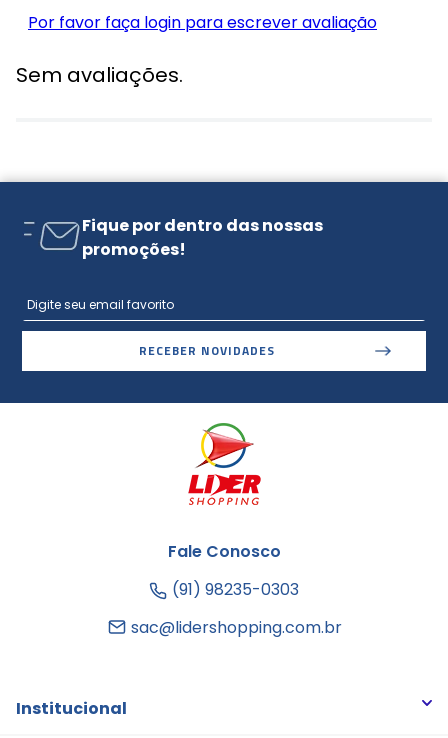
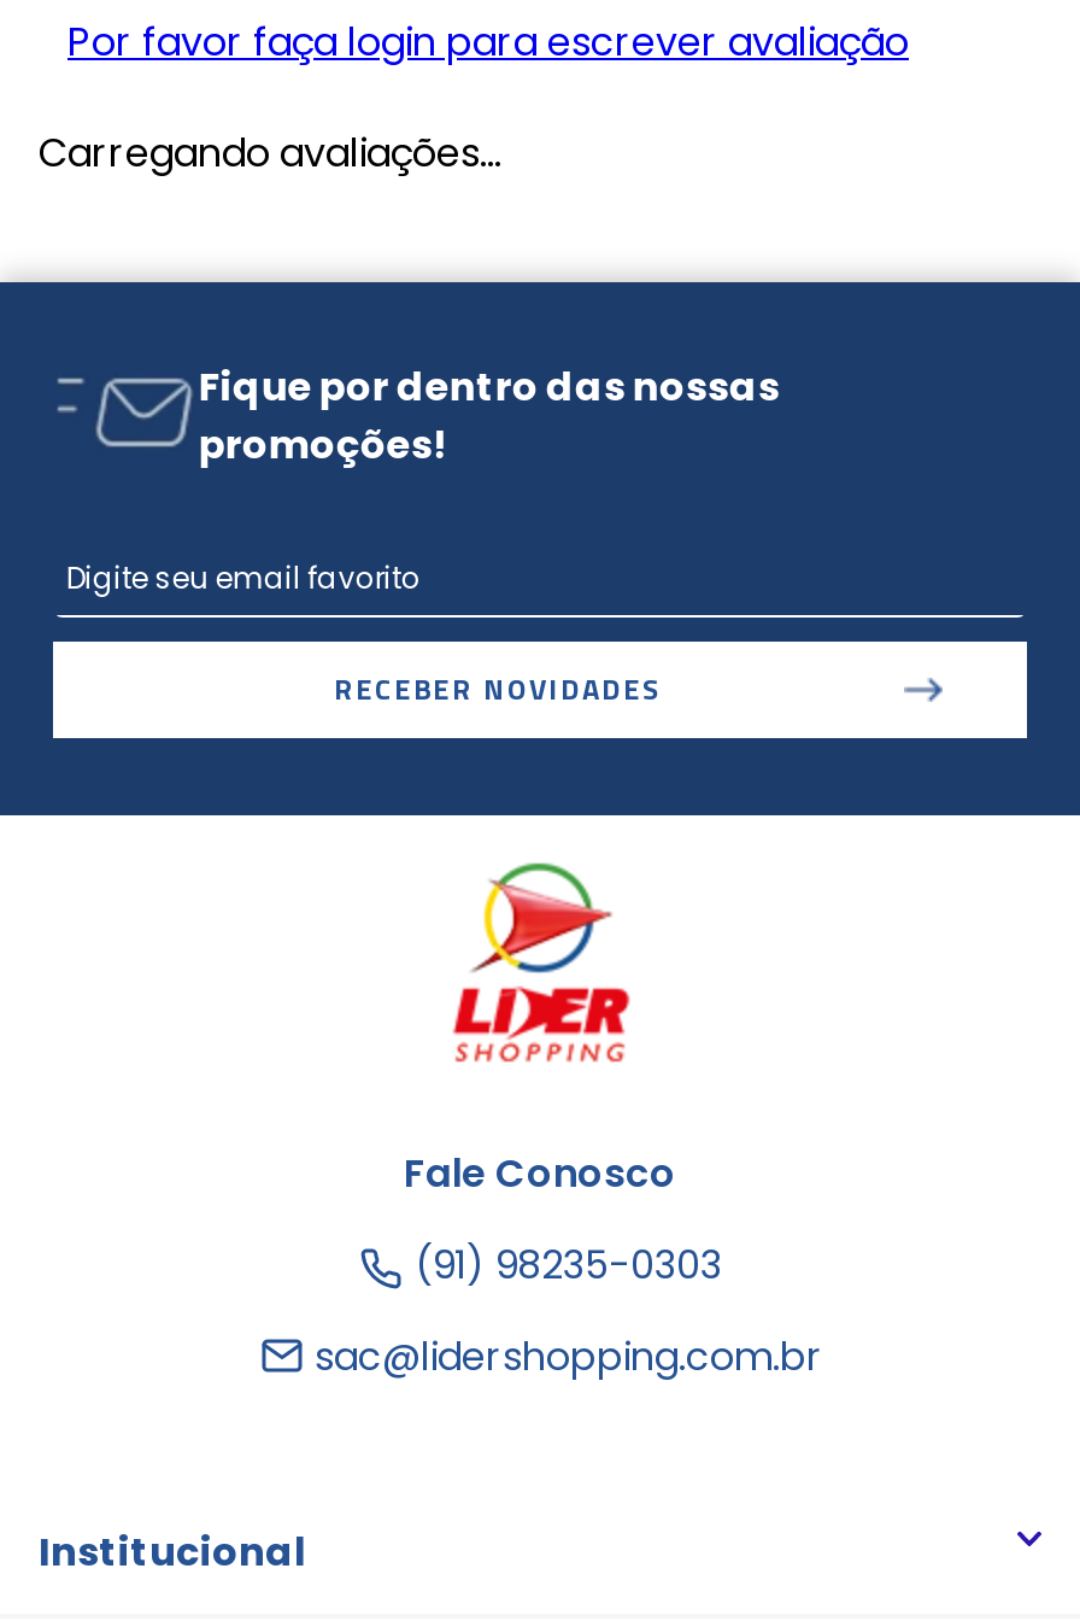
[16,61,183,89] Sem avaliações. -> [39,125,501,180] Carregando avaliações…

